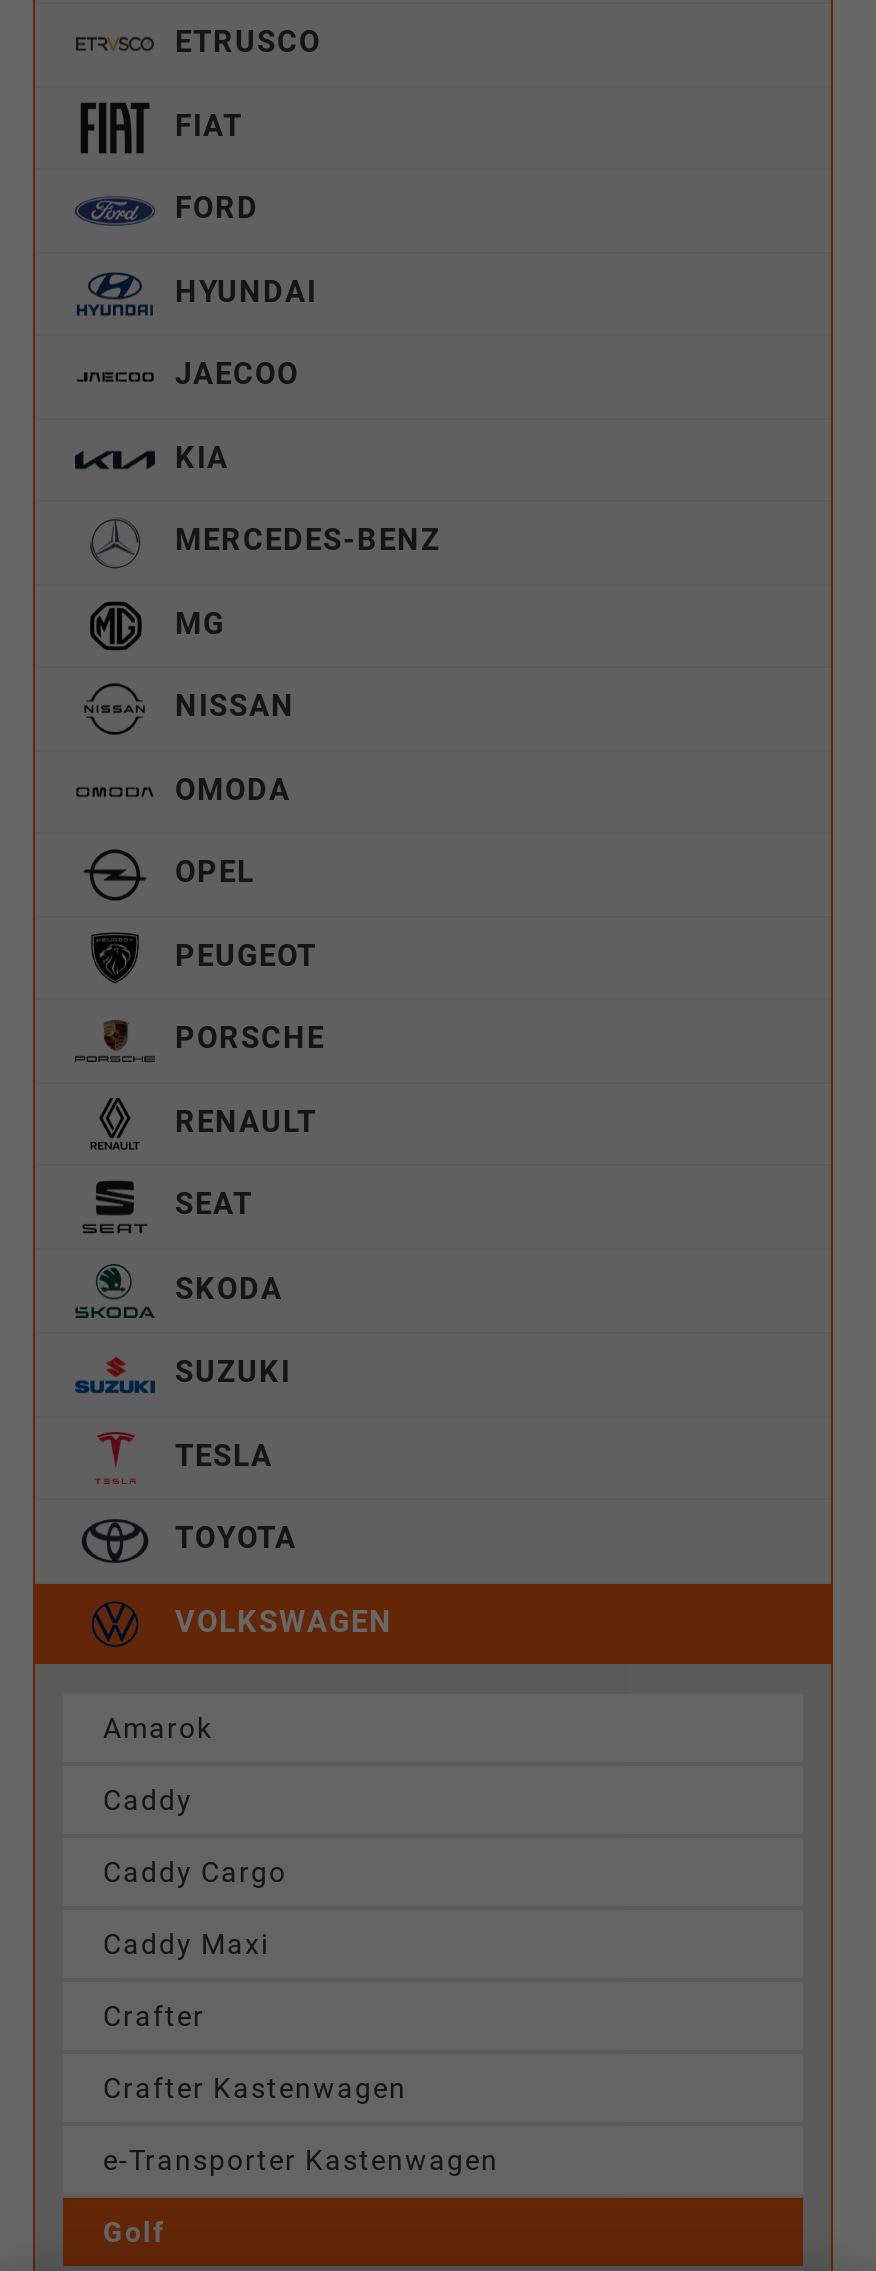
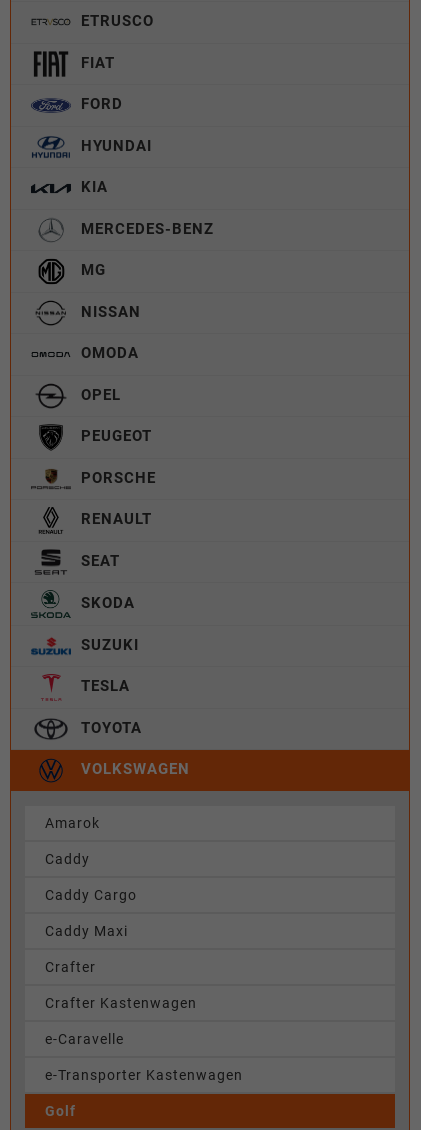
[165,357,299,393] JAECOO -> none
moved [103,440,441,2105] -> [45,179,214,1011]: KIA | MERCEDES-BENZ | MG | ... | Crafter | Crafter Kastenwagen
none -> [45,1031,124,1047] e-Caravelle

